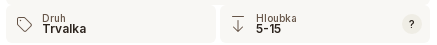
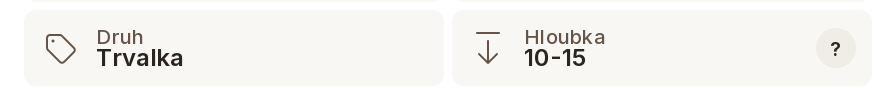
[256,21,281,36] 5-15 -> [524,42,586,72] 10-15

